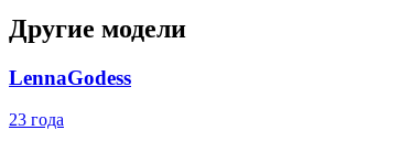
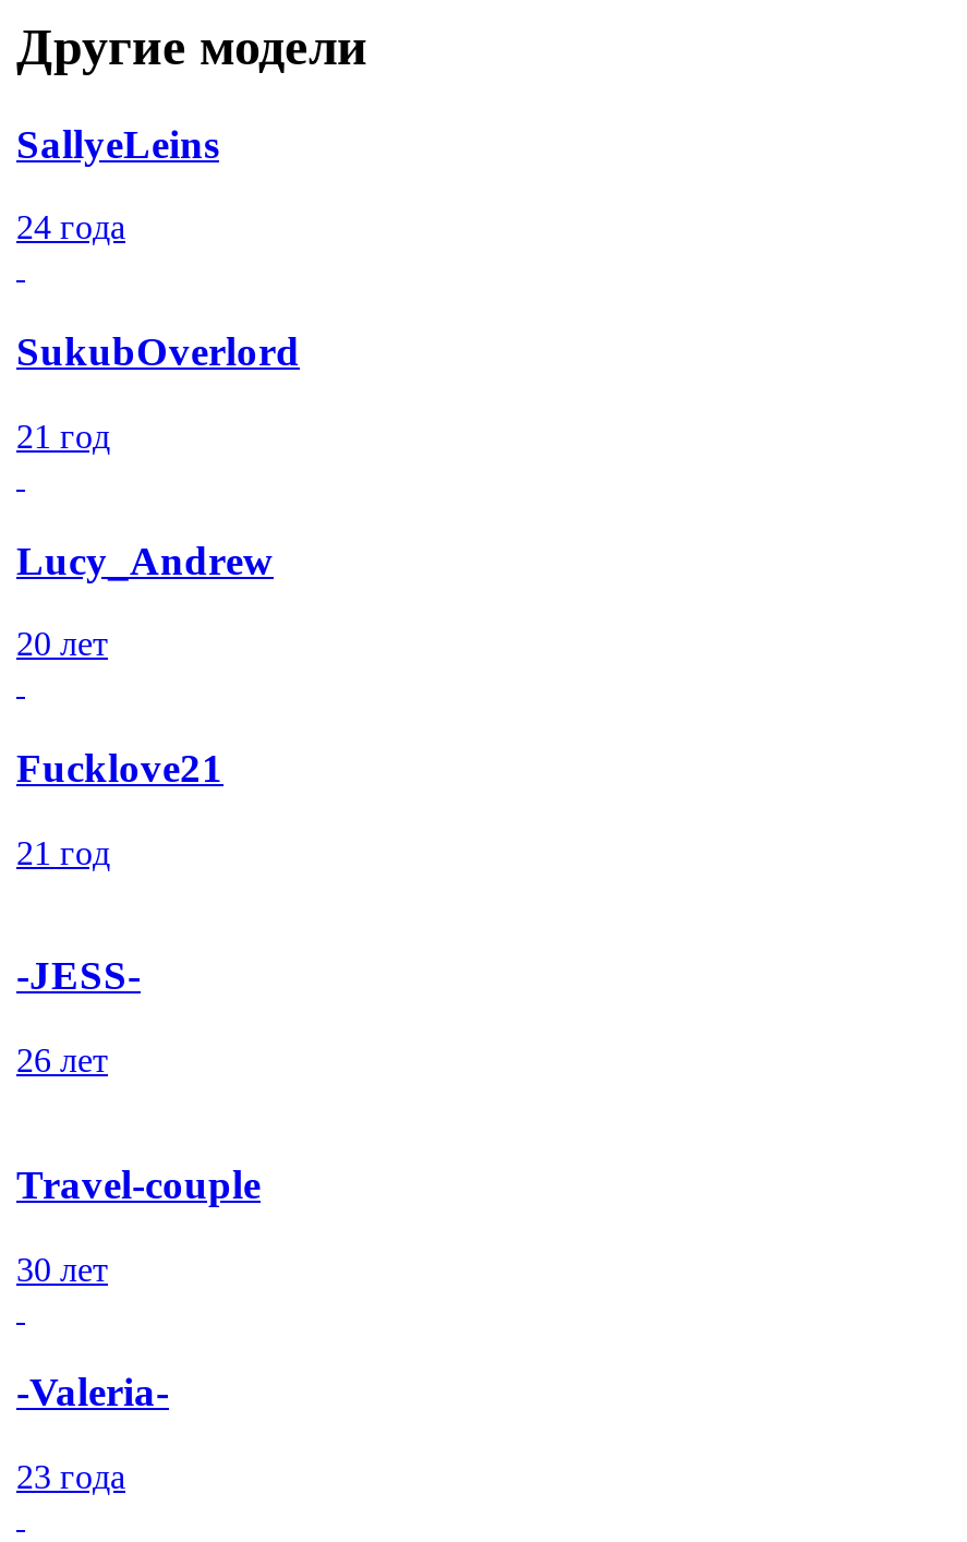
[9,66,131,89] LennaGodess -> [16,120,300,1415] SallyeLeins | 24 года | SukubOverlord | 21 год | Lucy_Andrew | 20 лет | Fucklove21 | 21 год | -JESS- | 26 лет | Travel-couple | 30 лет | -Valeria-

